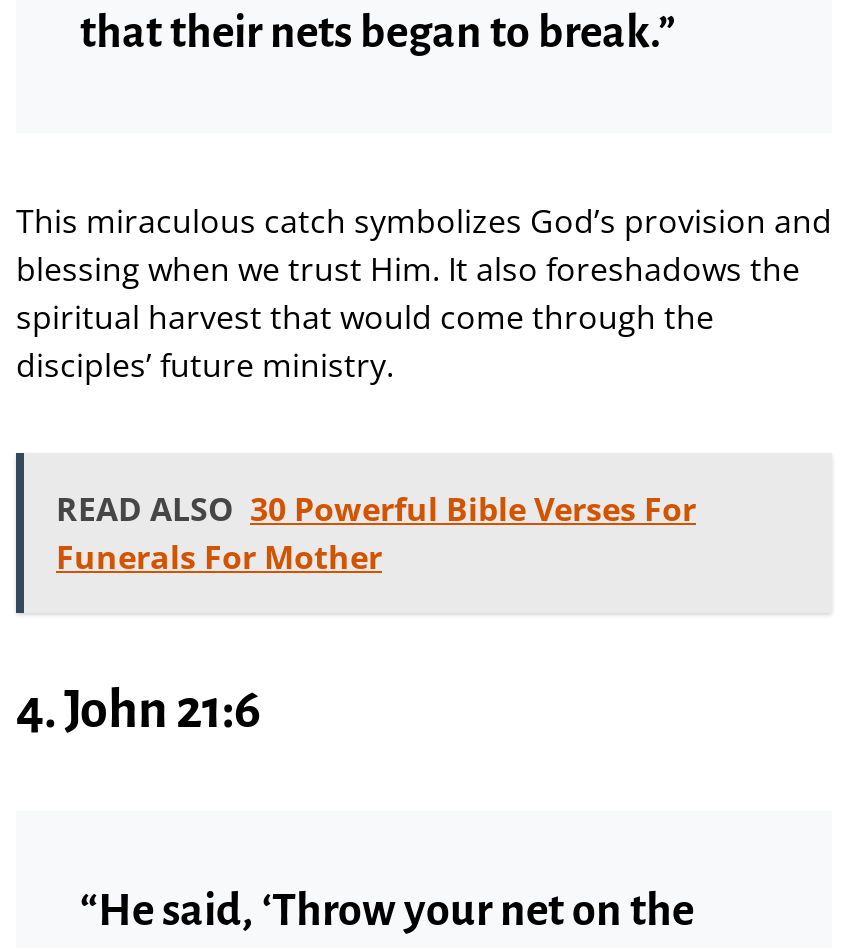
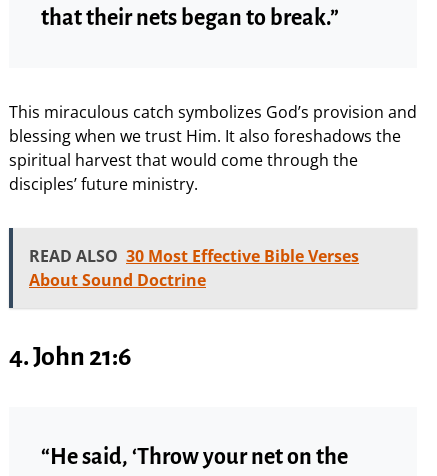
[56,487,696,579] READ ALSO 30 Powerful Bible Verses For | Funerals For Mother -> [29,245,359,291] READ ALSO 30 Most Effective Bible Verses | About Sound Doctrine

